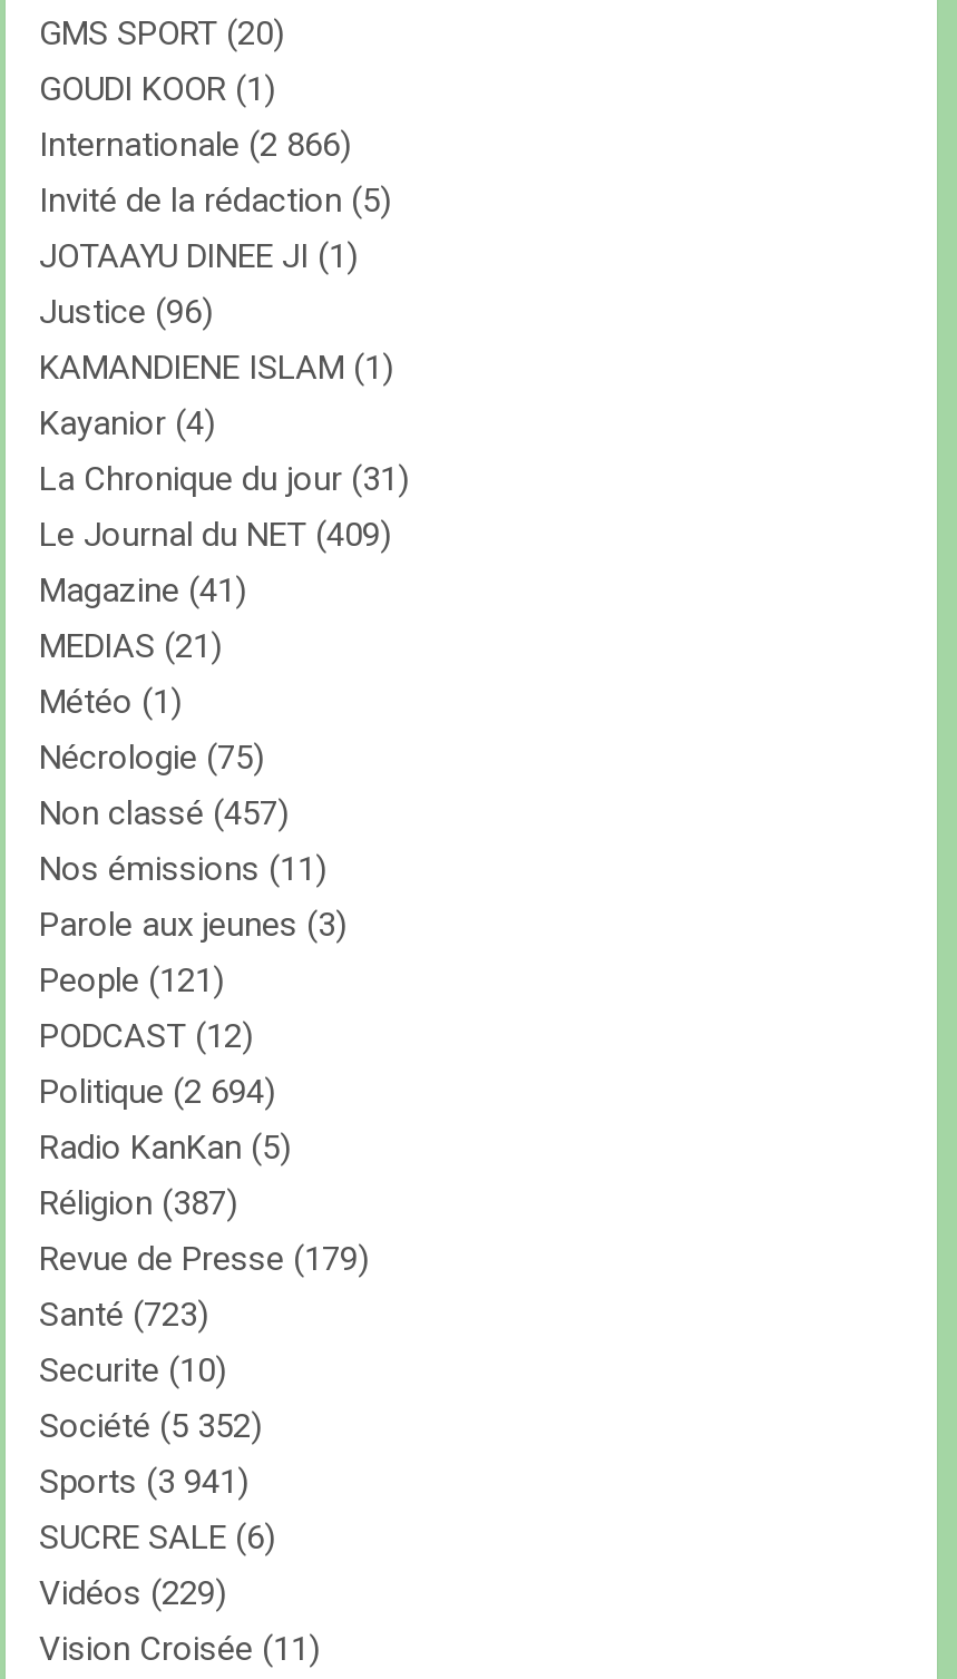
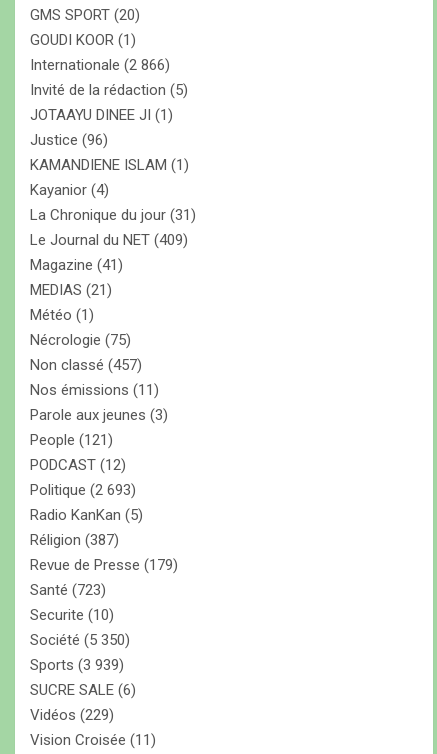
[39,1071,275,1111] Politique (2 694) -> [30,480,136,498] Politique (2 693)
[39,1405,262,1445] Société (5 352) -> [30,630,130,648] Société (5 350)
[39,1461,248,1501] Sports (3 941) -> [30,655,124,673] Sports (3 939)

